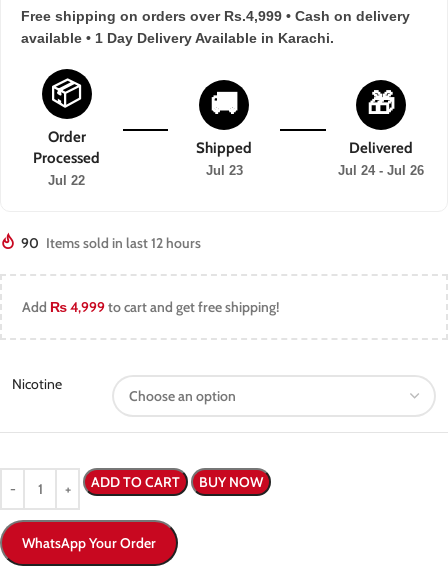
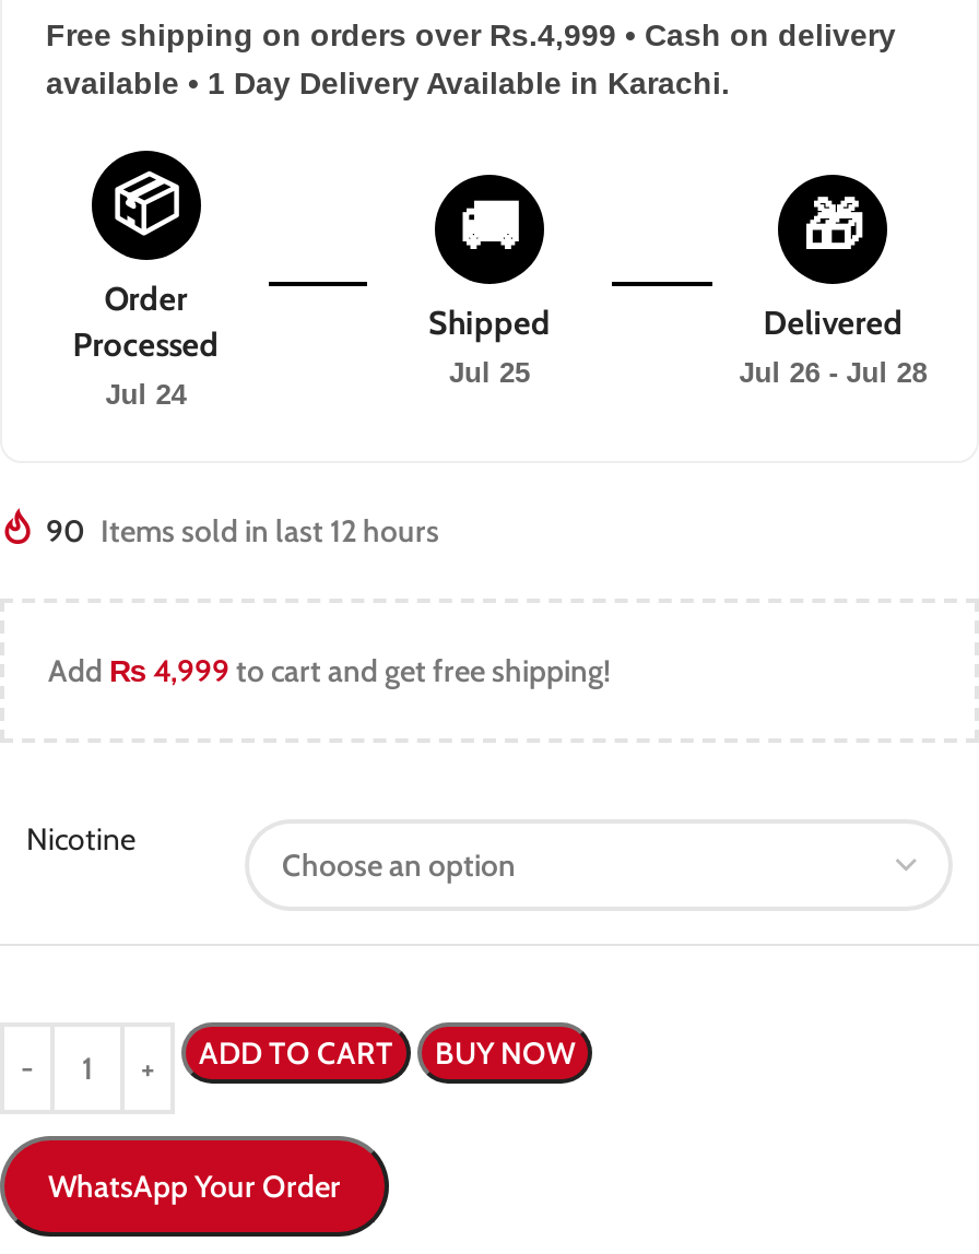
[205,163,242,178] Jul 23 -> [449,355,530,388] Jul 25
[338,163,424,178] Jul 24 - Jul 26 -> [739,355,927,388] Jul 26 - Jul 28
[48,173,85,188] Jul 22 -> [105,378,186,411] Jul 24

